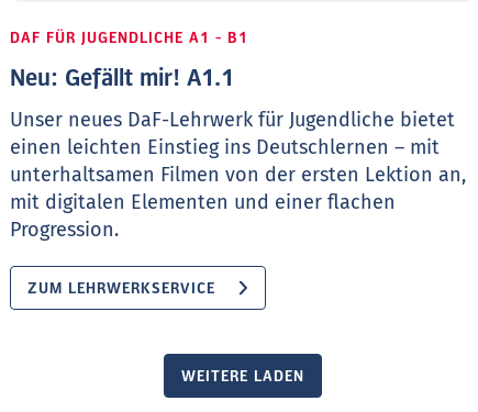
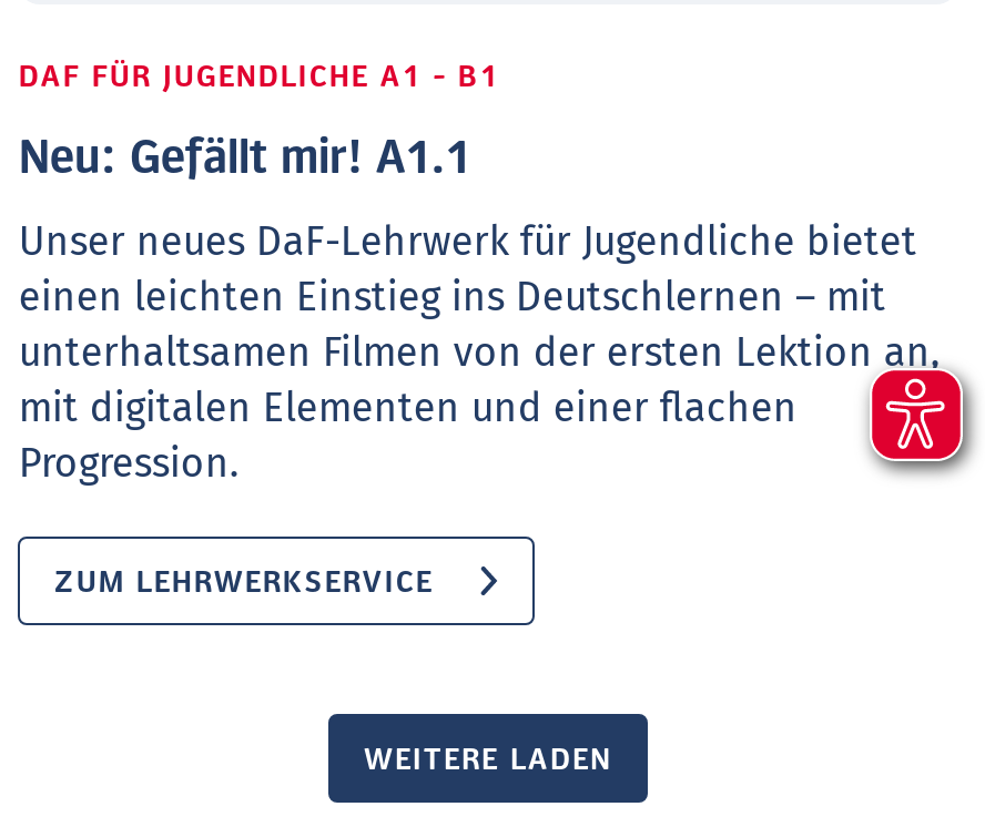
none -> [865,368,976,477] [image]

